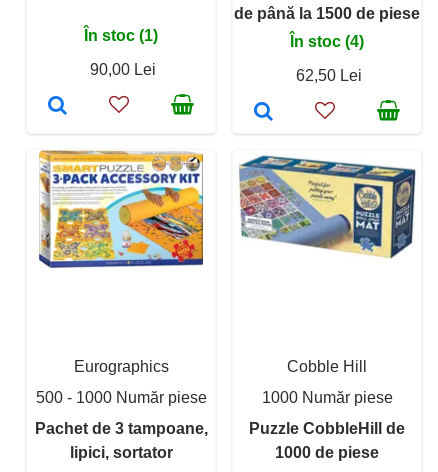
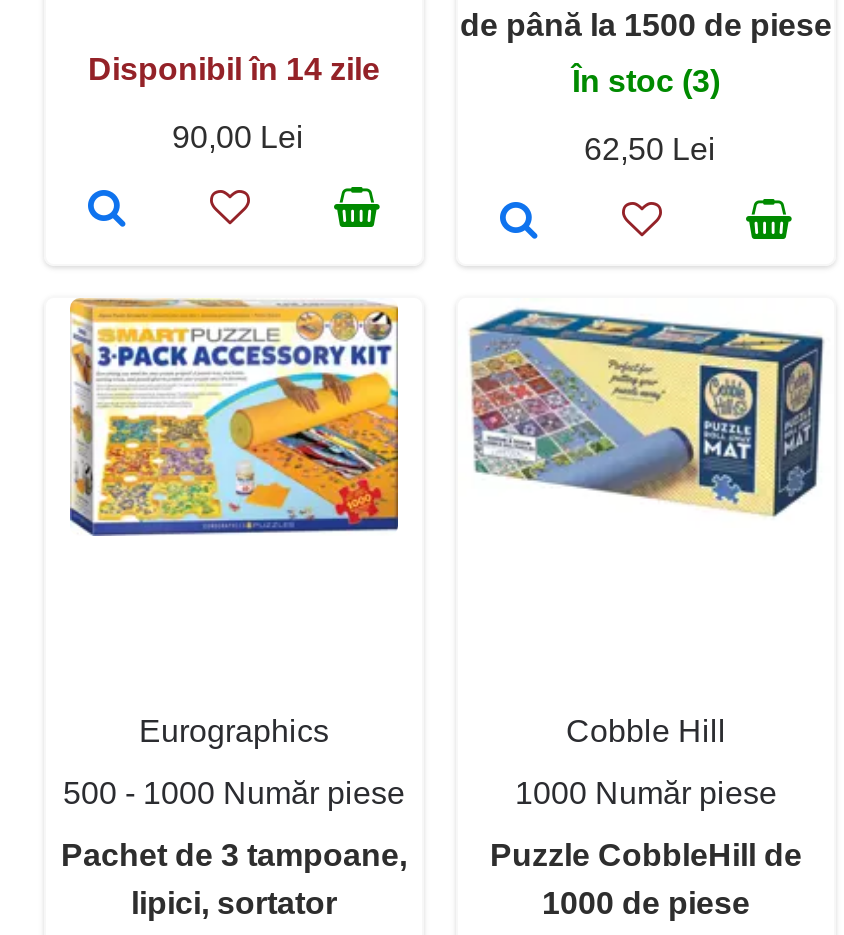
[84,27,158,44] În stoc (1) -> [88,53,380,87] Disponibil în 14 zile
[290,33,364,50] În stoc (4) -> [572,65,720,99] În stoc (3)

